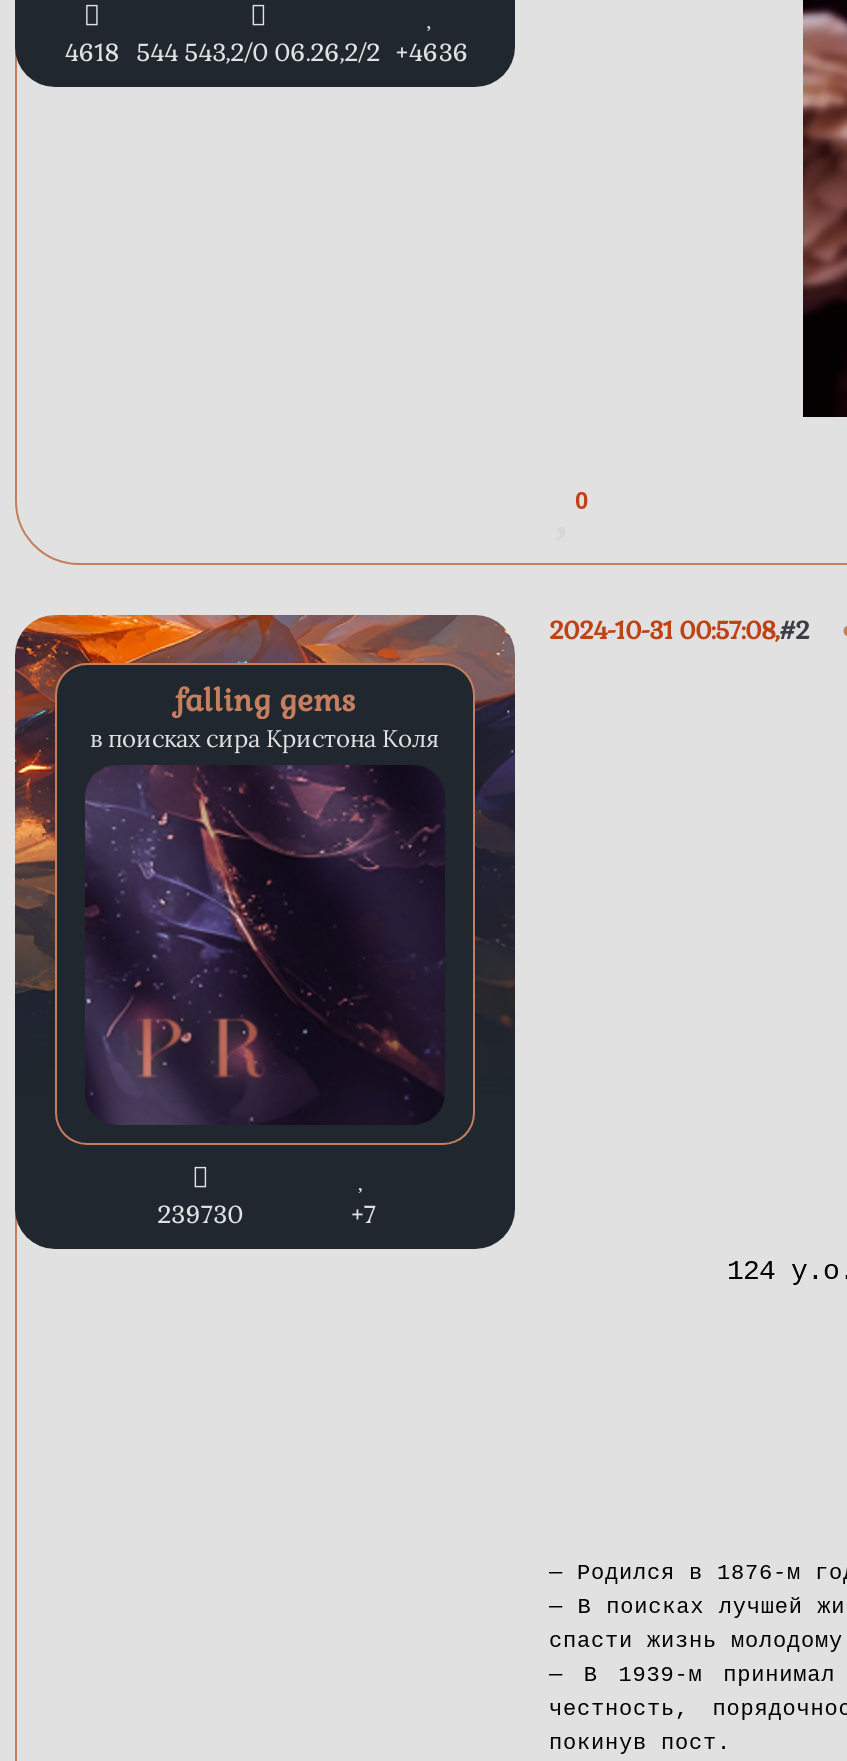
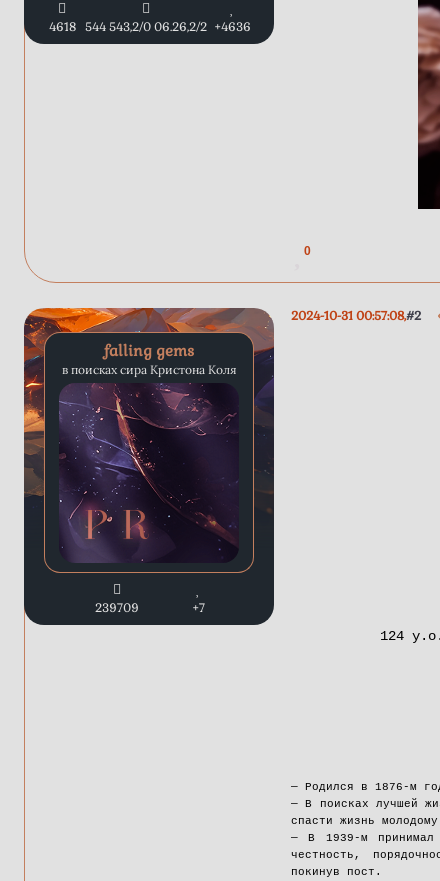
[157,1199,243,1231] 239730 -> [95,600,139,616] 239709

